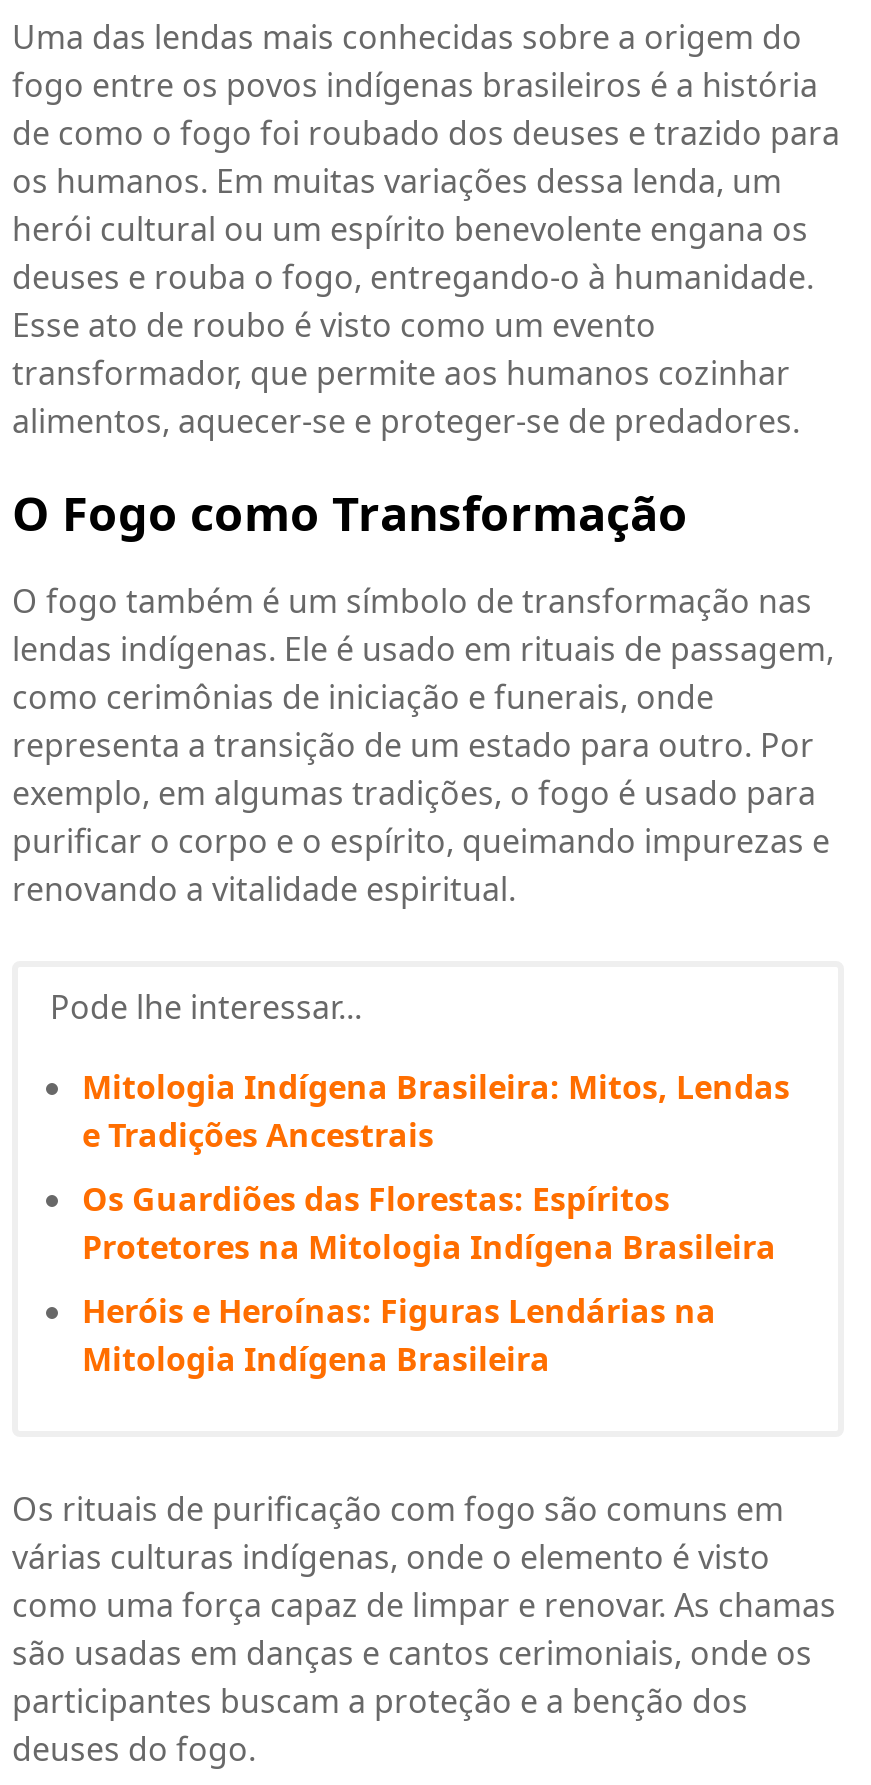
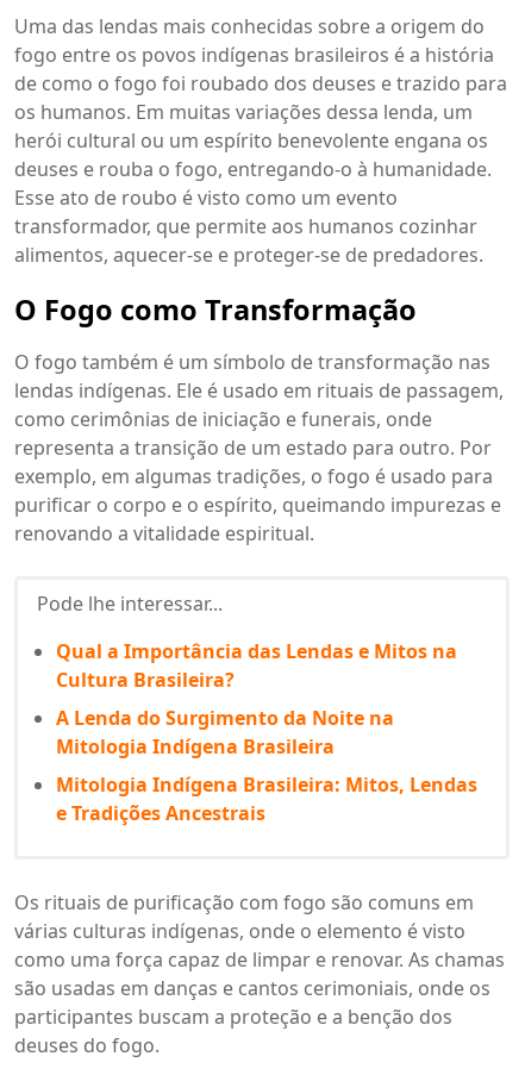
none -> [56,639,457,731] Qual a Importância das Lendas e Mitos na | Cultura Brasileira? | A Lenda do Surgimento da Noite na
moved [82,1066,790,1158] -> [56,772,477,827]: Mitologia Indígena Brasileira: Mitos, Lendas | e Tradições Ancestrais
[82,1178,776,1334] Os Guardiões das Florestas: Espíritos | Protetores na Mitologia Indígena Brasileira | Heróis e Heroínas: Figuras Lendárias na -> none
moved [82,1338,550,1382] -> [56,734,335,760]: Mitologia Indígena Brasileira

